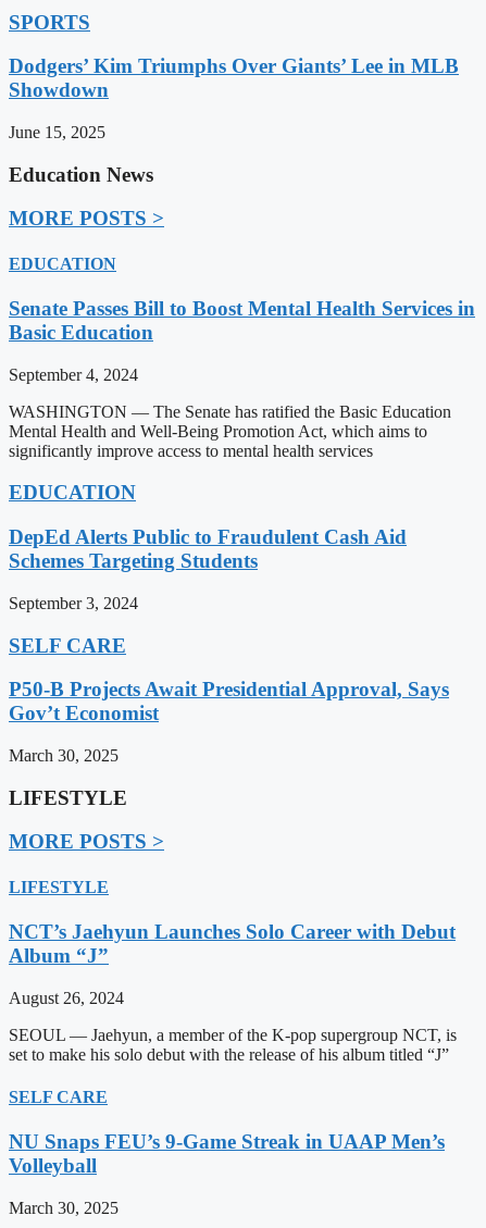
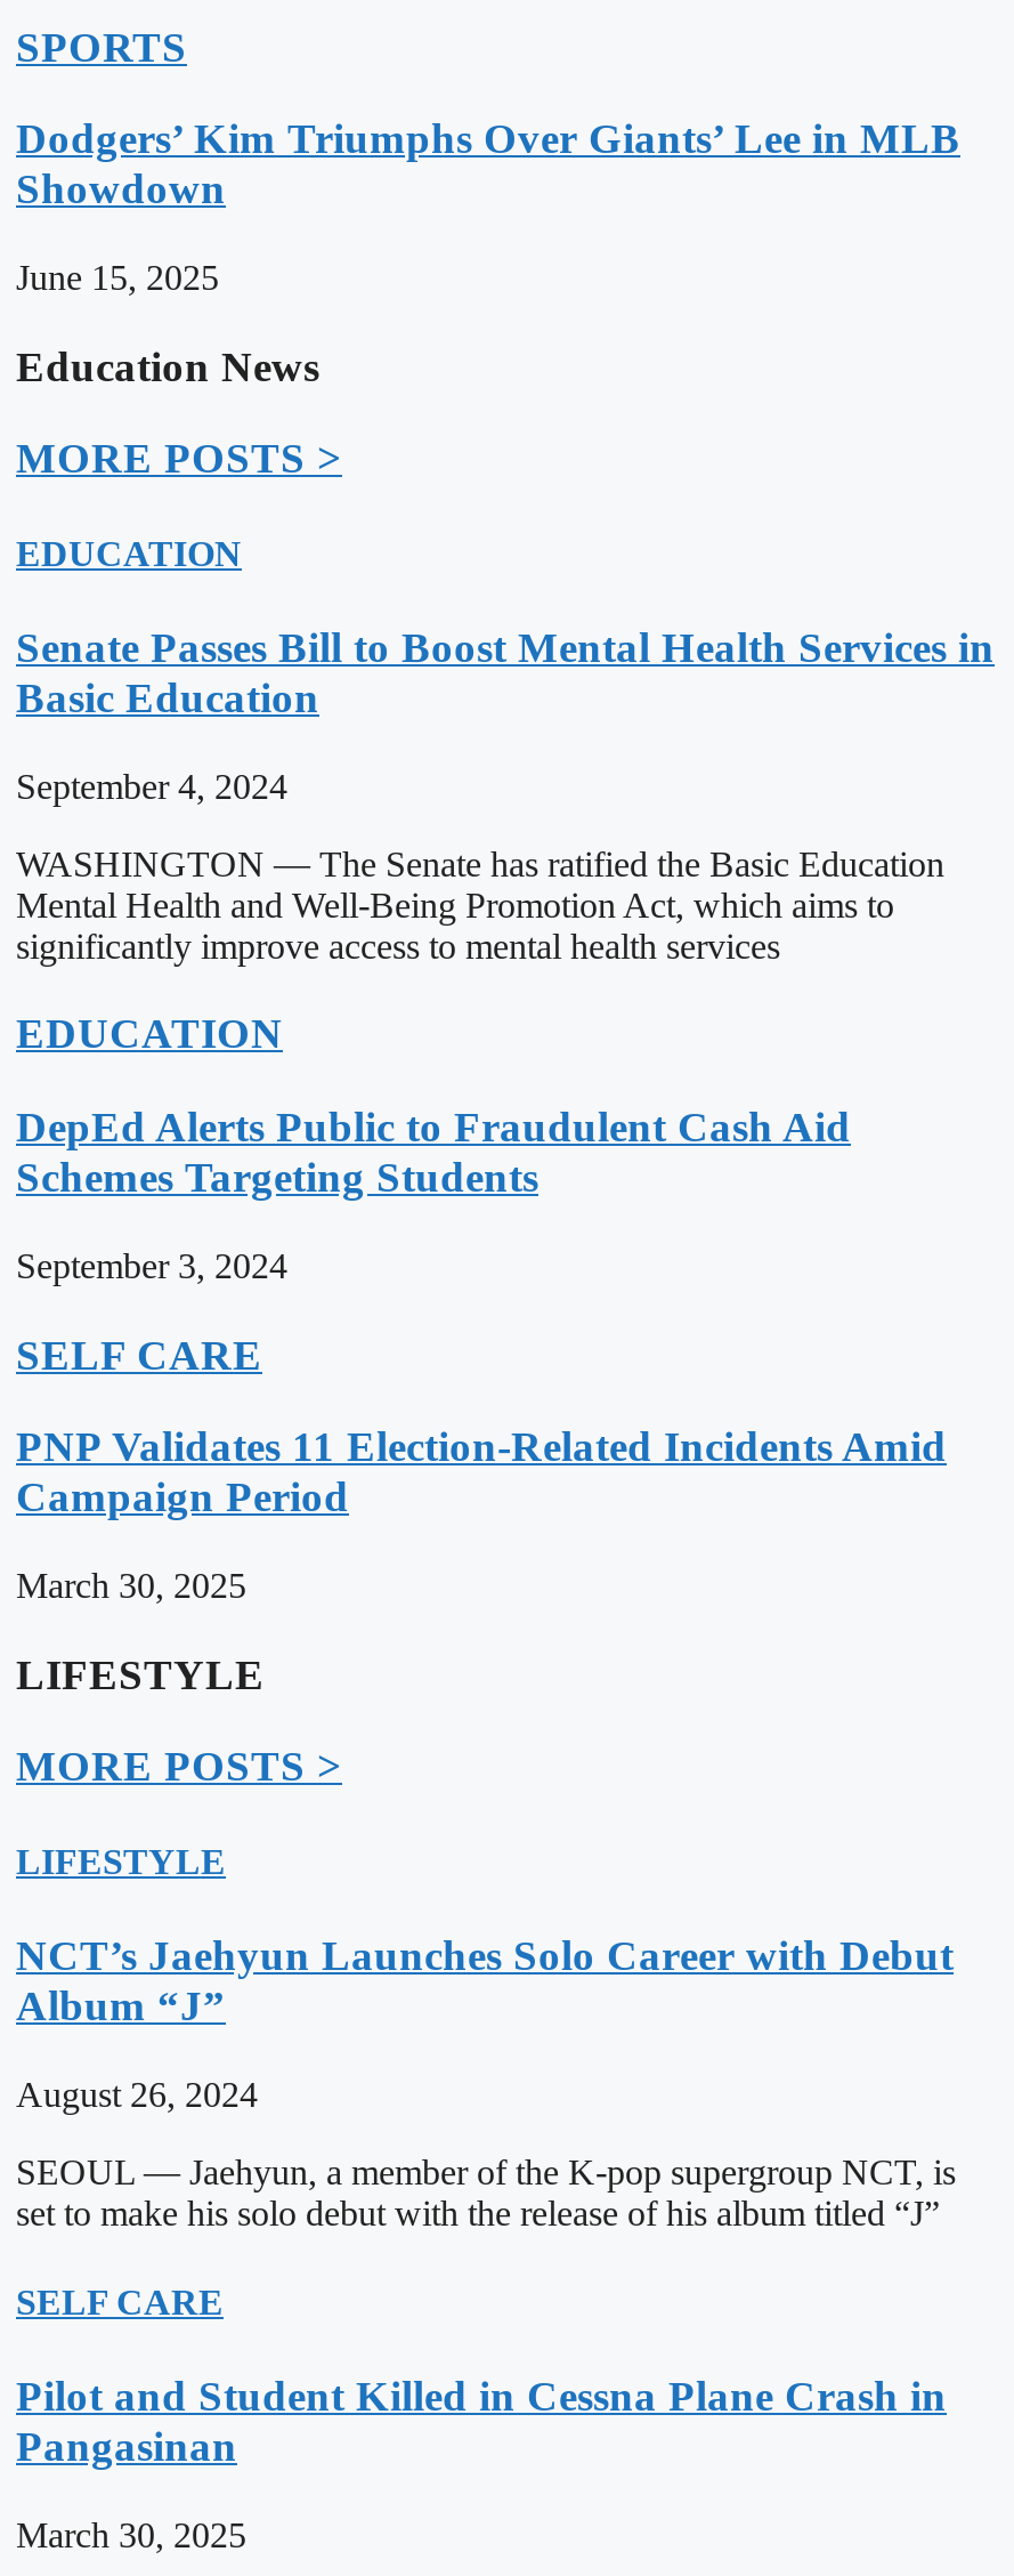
[9,678,449,725] P50-B Projects Await Presidential Approval, Says | Gov’t Economist -> [16,1423,947,1521] PNP Validates 11 Election-Related Incidents Amid | Campaign Period
[9,1130,445,1177] NU Snaps FEU’s 9-Game Streak in UAAP Men’s | Volleyball -> [16,2372,947,2470] Pilot and Student Killed in Cessna Plane Crash in | Pangasinan

